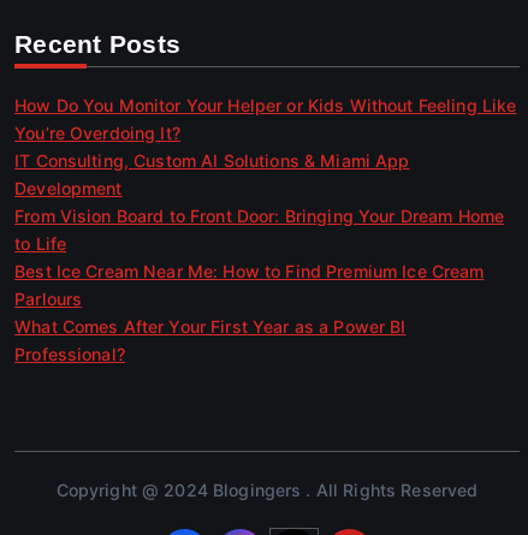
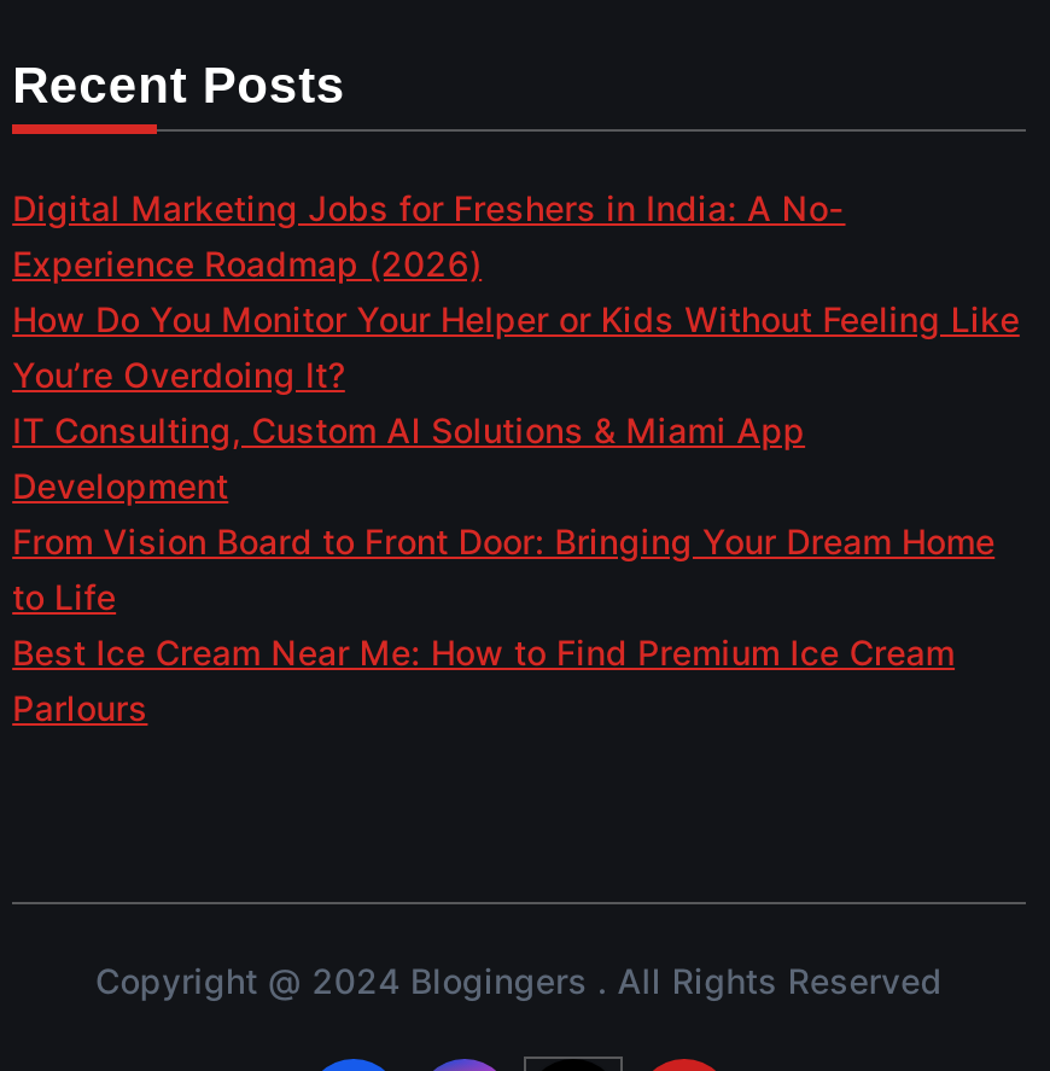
none -> [12,187,846,284] Digital Marketing Jobs for Freshers in India: A No- | Experience Roadmap (2026)
moved [15,95,516,309] -> [12,298,1020,728]: How Do You Monitor Your Helper or Kids Without Feeling Like | You’re Overdoing It? | IT Consulting, Custom AI Solutions & Miami App | Development | From Vision Board to Front Door: Bringing Your Dream Home | to Life | Best Ice Cream Near Me: How to Find Premium Ice Cream | Parlours
[15,316,406,364] What Comes After Your First Year as a Power BI | Professional? -> none

